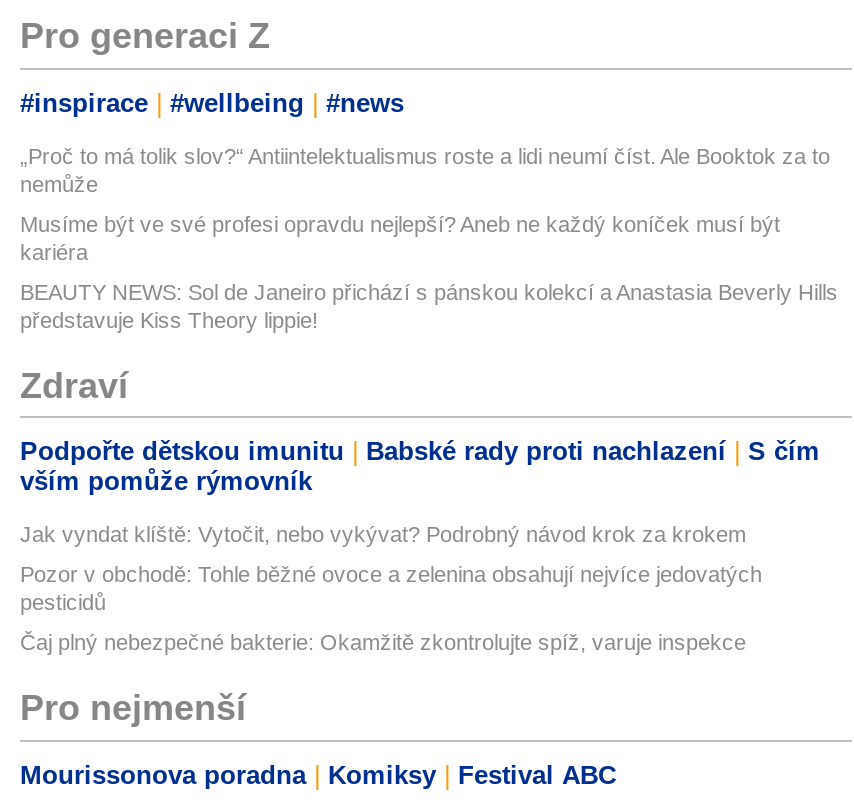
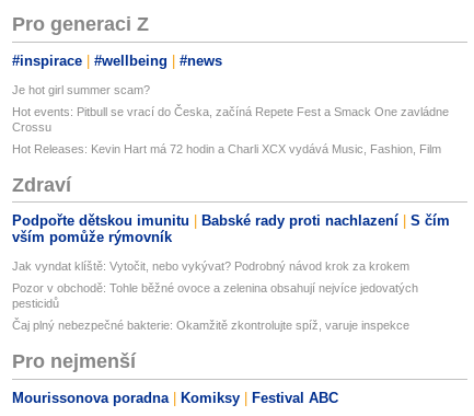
[20,144,830,196] „Proč to má tolik slov?“ Antiintelektualismus roste a lidi neumí číst. Ale Booktok za to | nemůže -> [12,83,150,96] Je hot girl summer scam?
[20,212,780,264] Musíme být ve své profesi opravdu nejlepší? Aneb ne každý koníček musí být | kariéra -> [12,105,449,133] Hot events: Pitbull se vrací do Česka, začíná Repete Fest a Smack One zavládne | Crossu
[20,280,838,332] BEAUTY NEWS: Sol de Janeiro přichází s pánskou kolekcí a Anastasia Beverly Hills | představuje Kiss Theory lippie! -> [12,142,441,155] Hot Releases: Kevin Hart má 72 hodin a Charli XCX vydává Music, Fashion, Film

